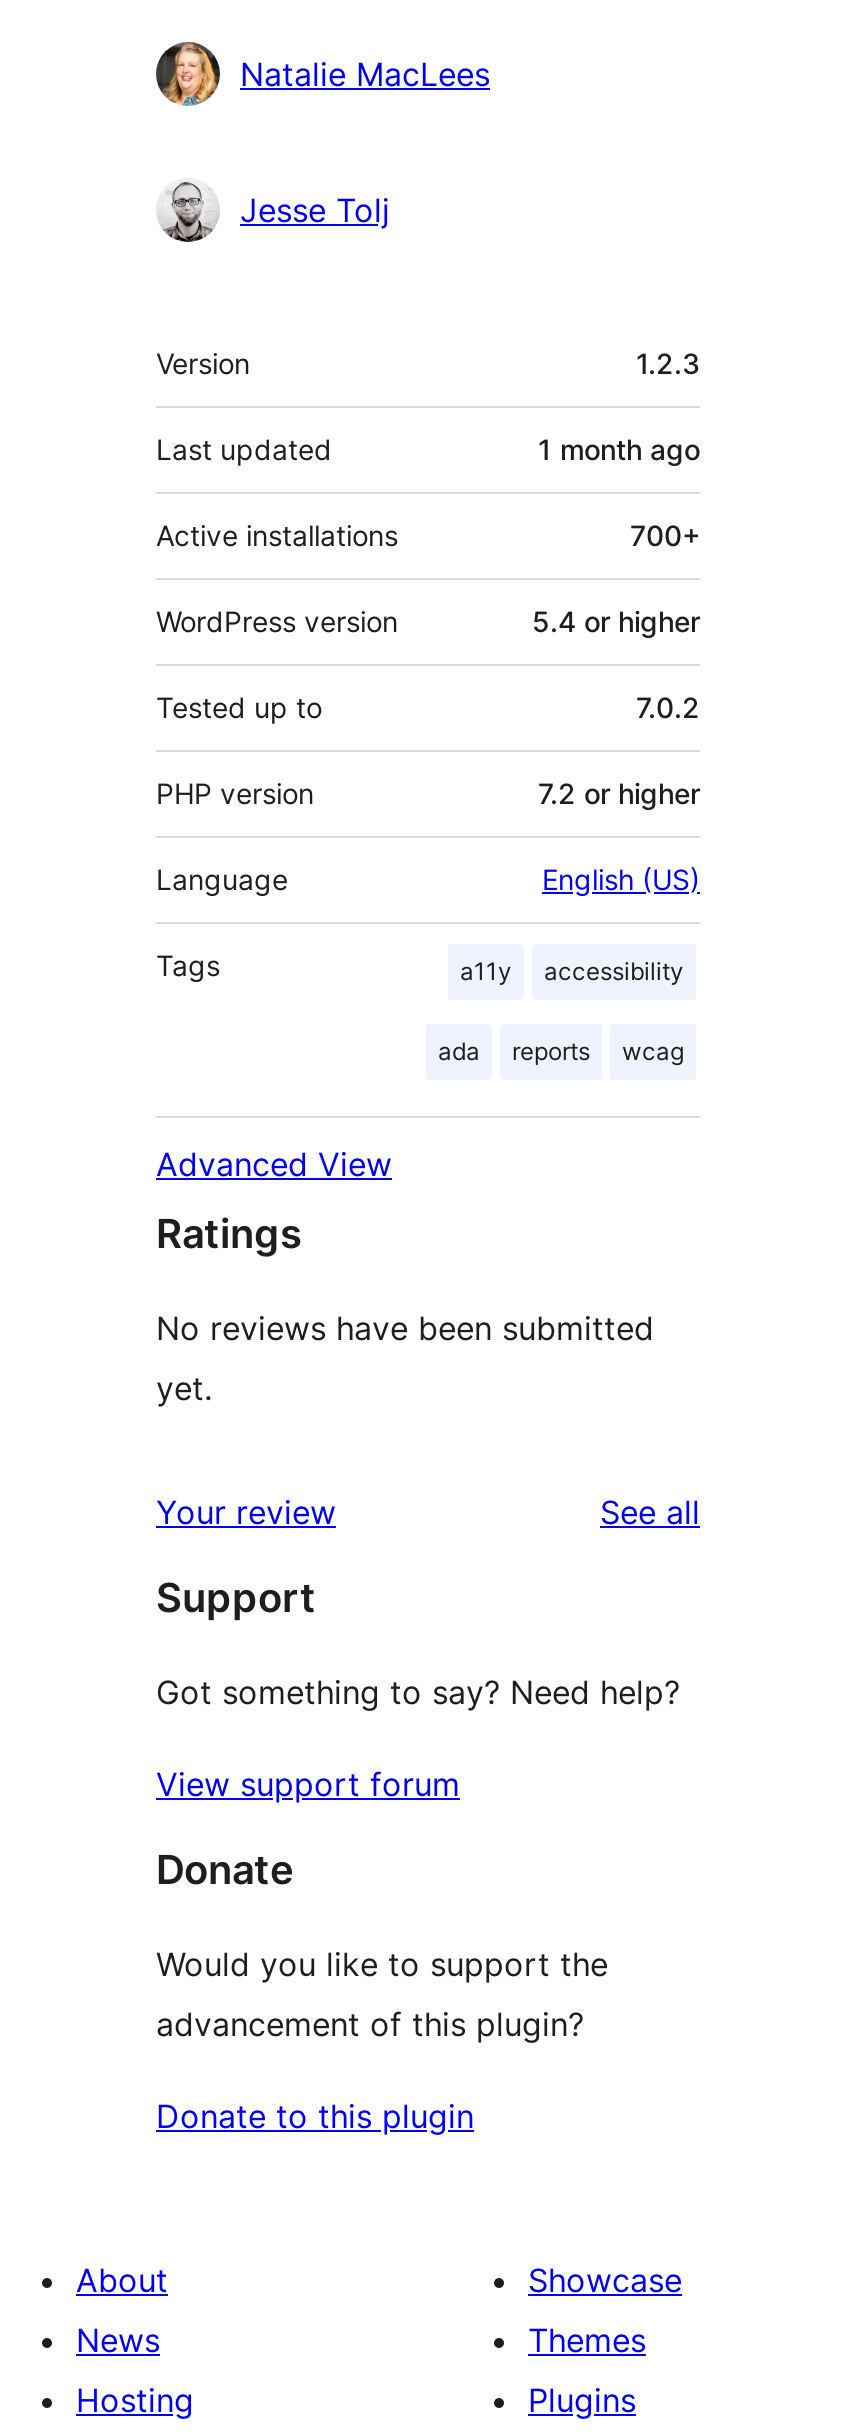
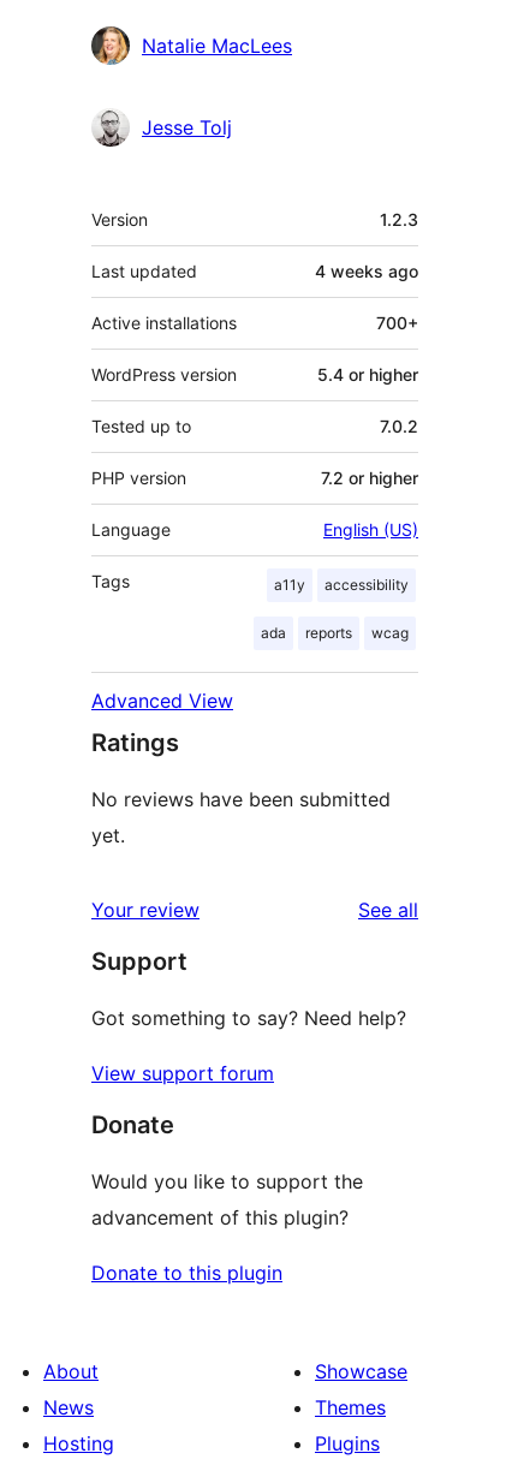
[538,433,700,467] 1 month ago -> [315,261,418,282] 4 weeks ago

